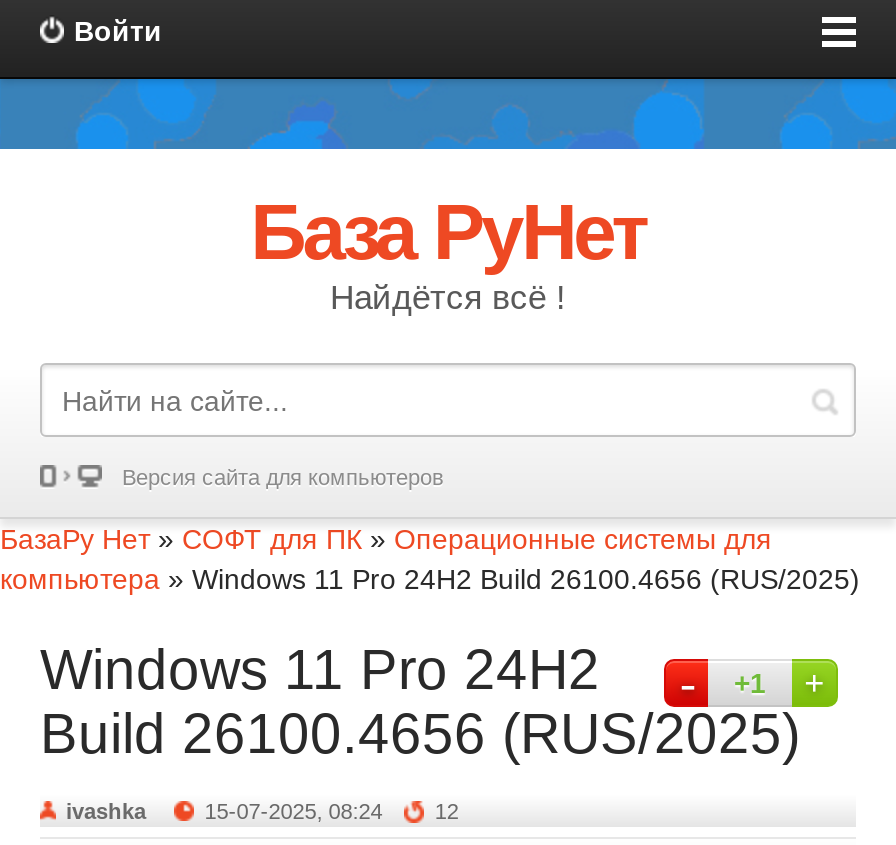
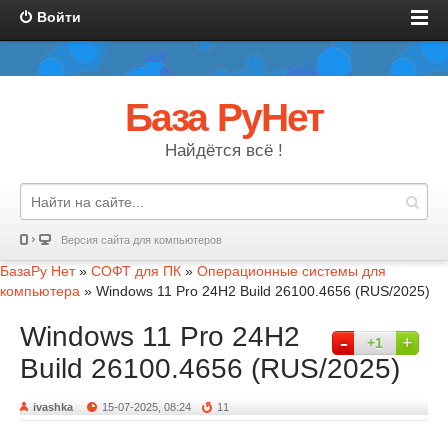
[435,799,459,823] 12 -> [217,401,229,413] 11

